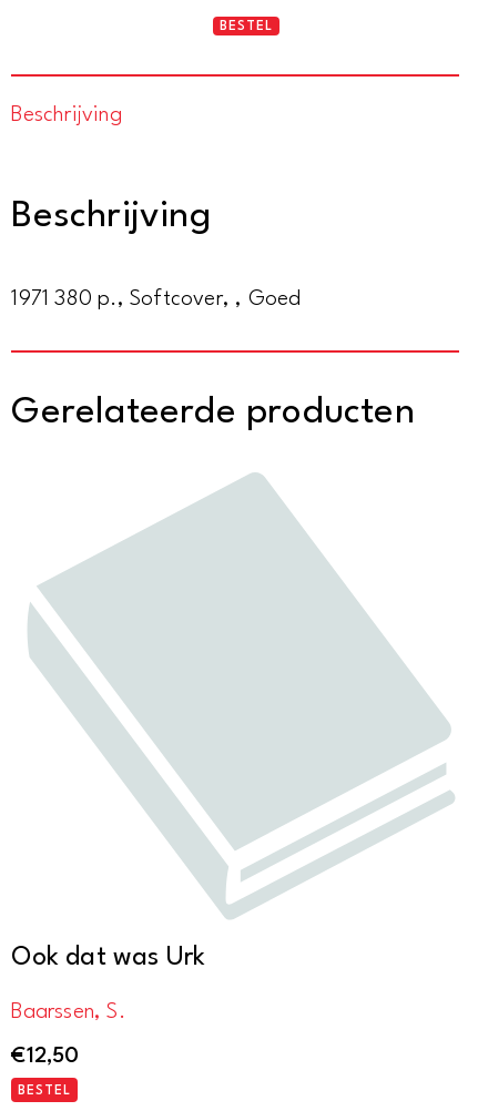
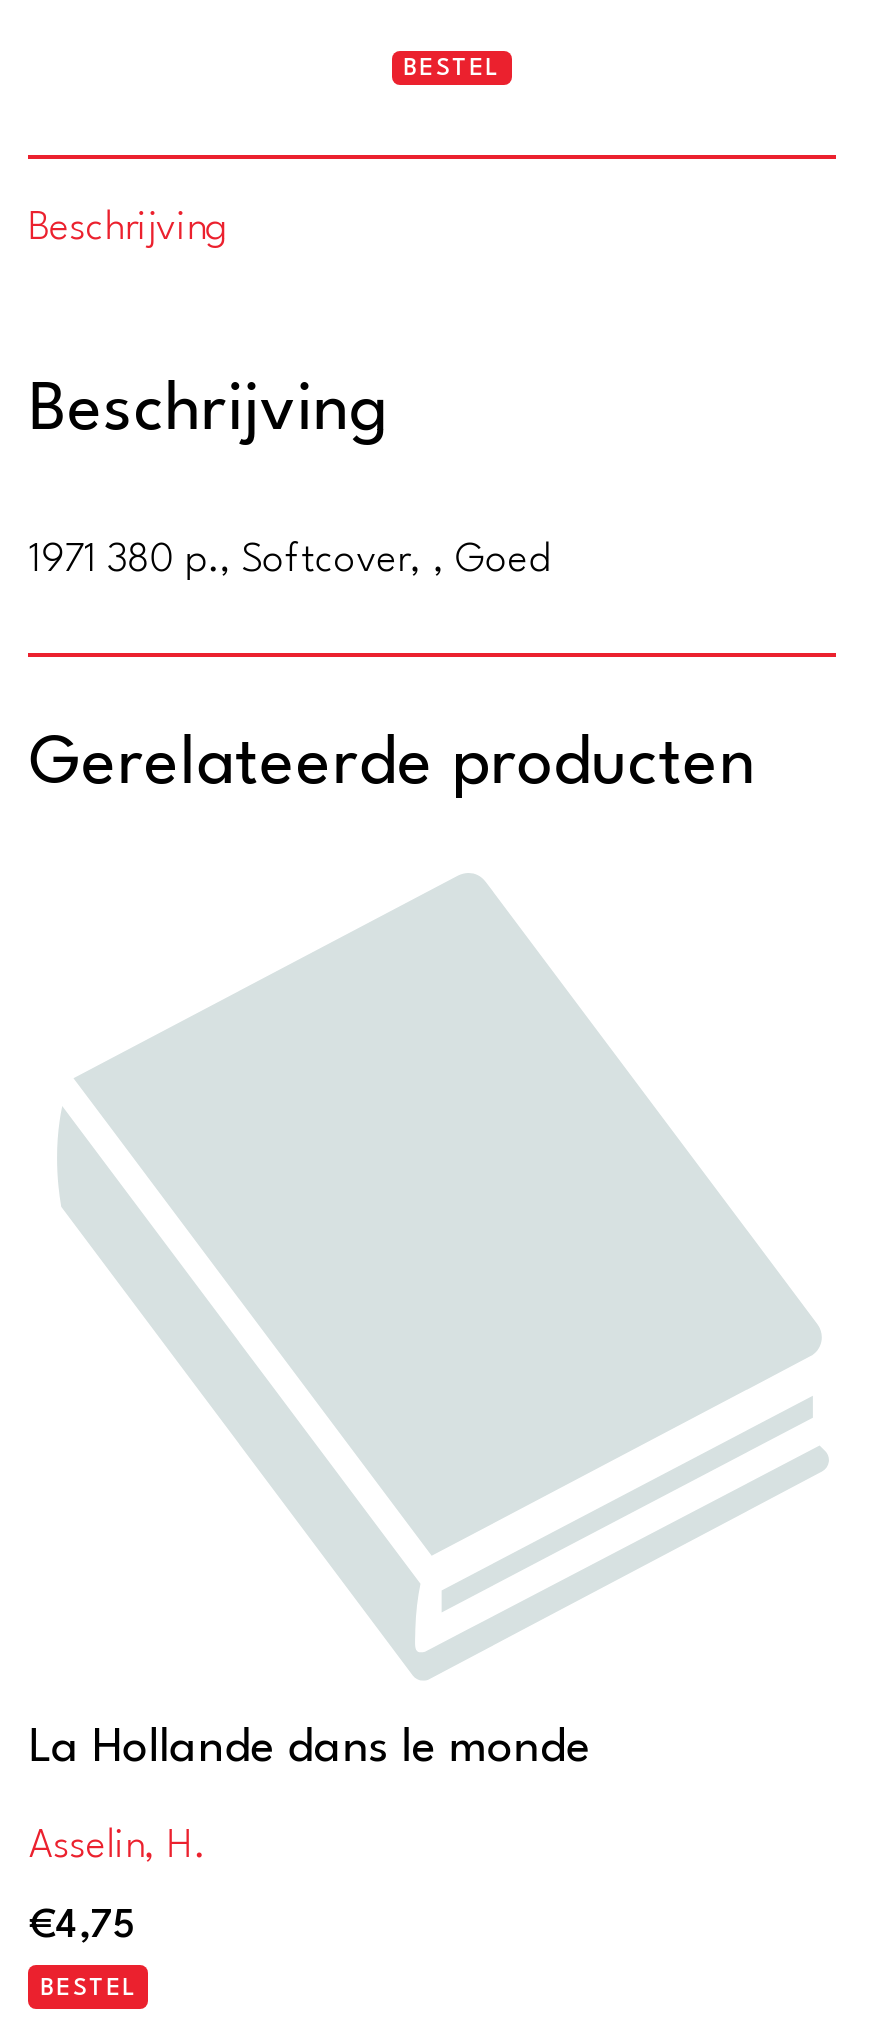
[12,945,206,972] Ook dat was Urk -> [29,1726,591,1774] La Hollande dans le monde
[12,1001,125,1024] Baarssen, S. -> [29,1827,205,1867] Asselin, H.
[12,1045,79,1067] €12,50 -> [29,1906,135,1946] €4,75

